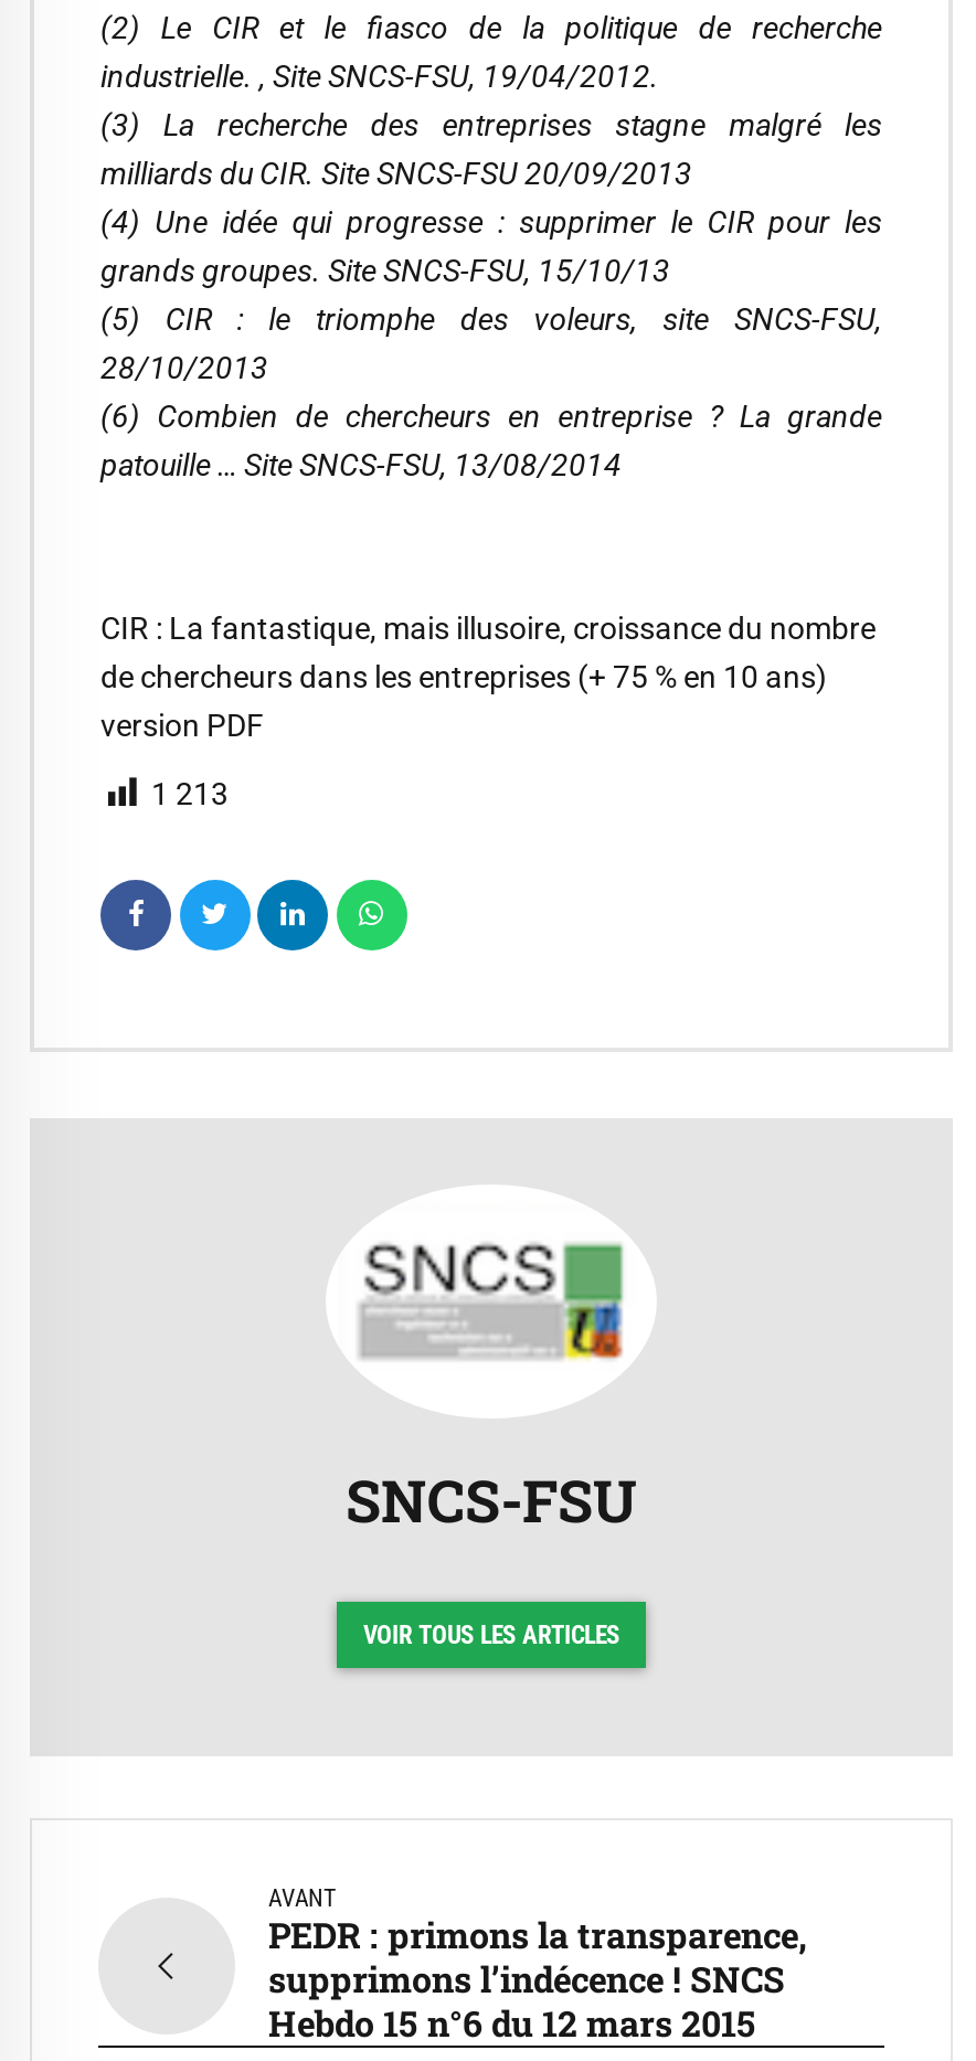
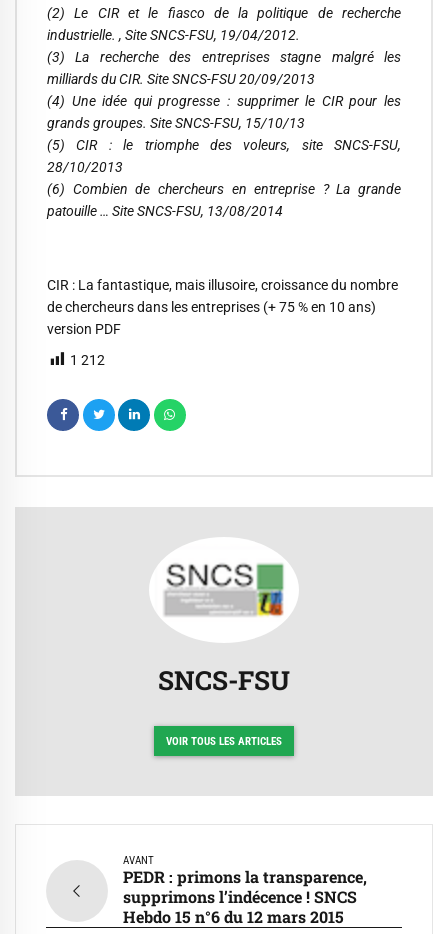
[151,776,229,812] 1 213 -> [70,352,105,368] 1 212

